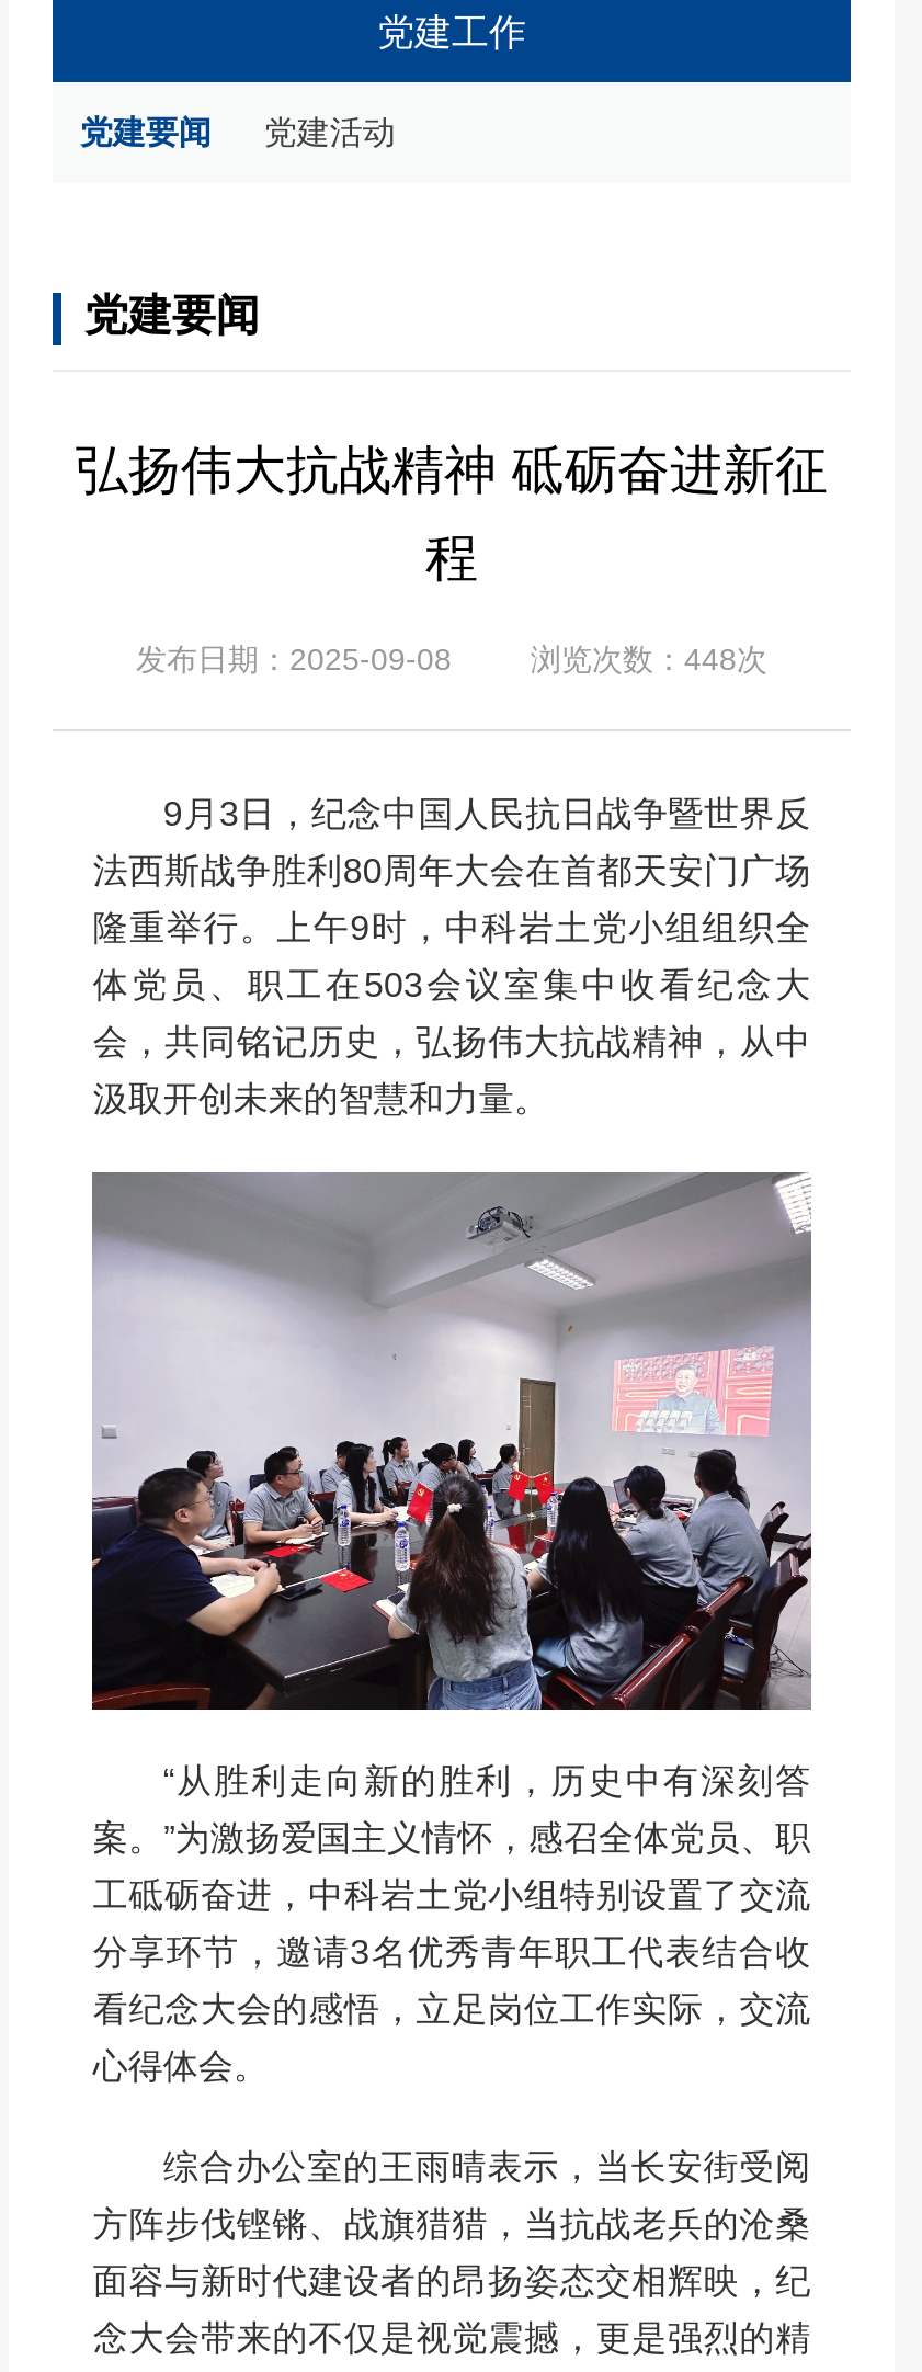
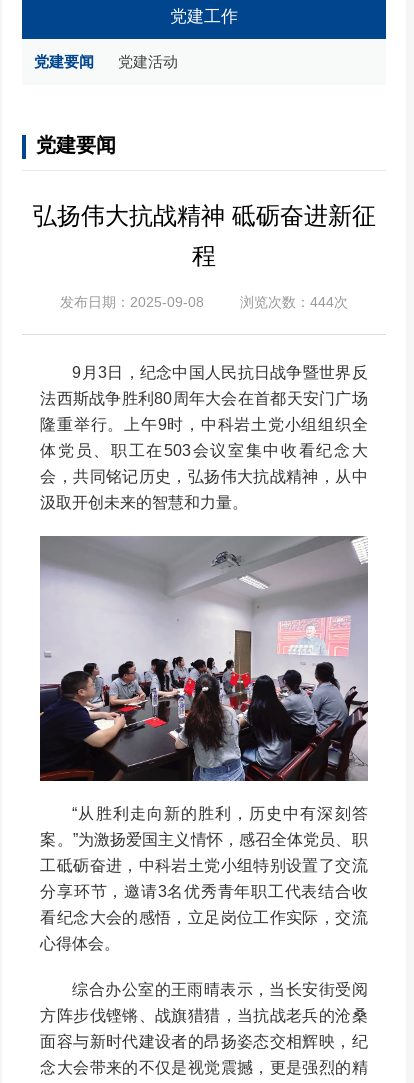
[531,642,767,677] 浏览次数：448次 -> [240,294,348,310] 浏览次数：444次

